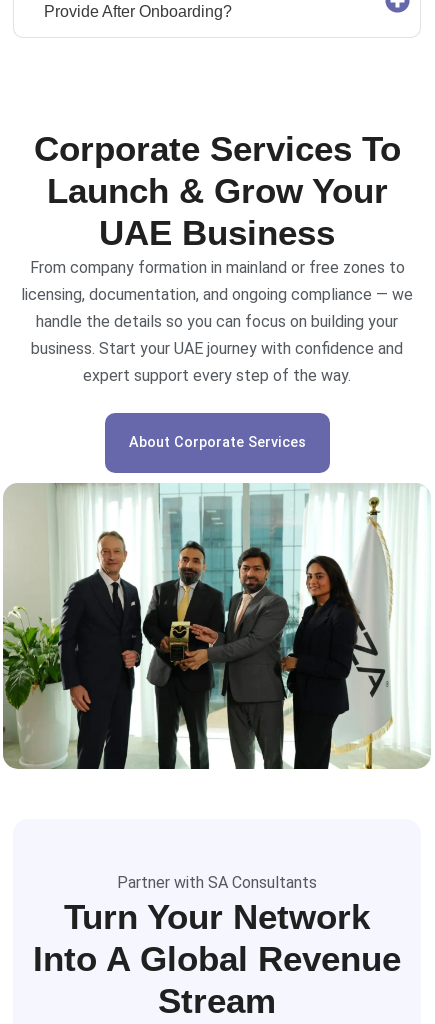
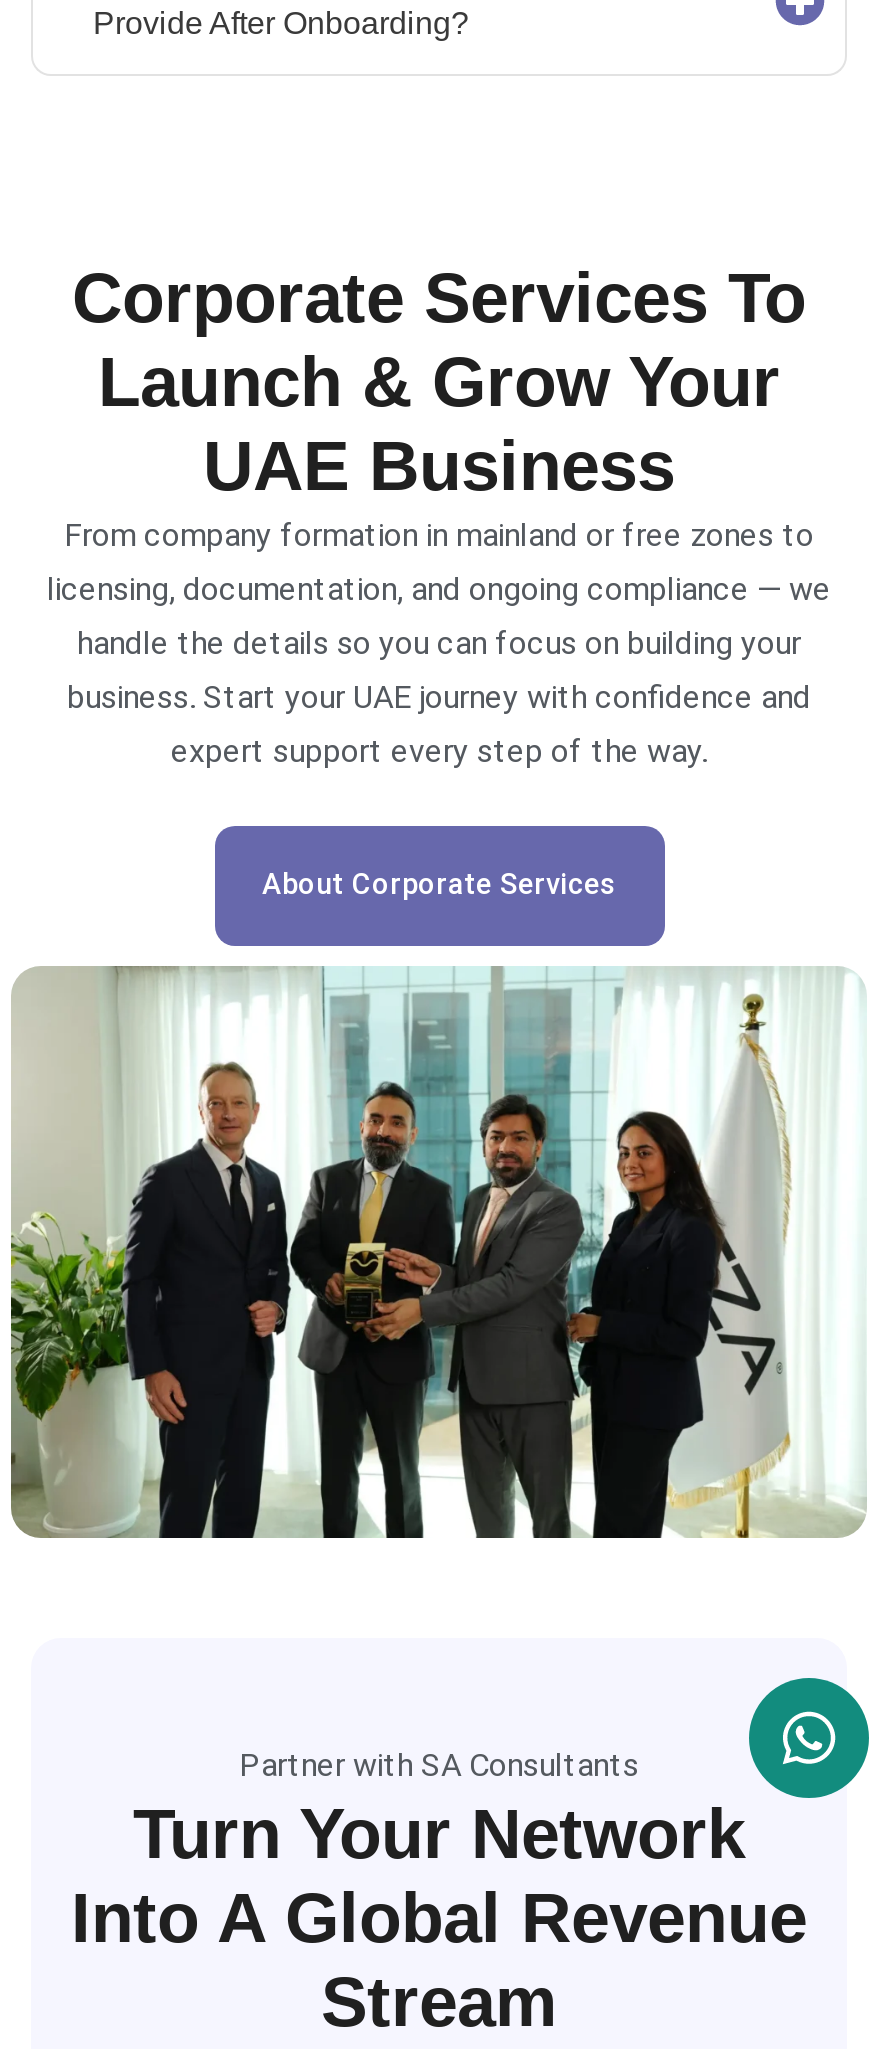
none -> [747,1674,871,1800] [image]

